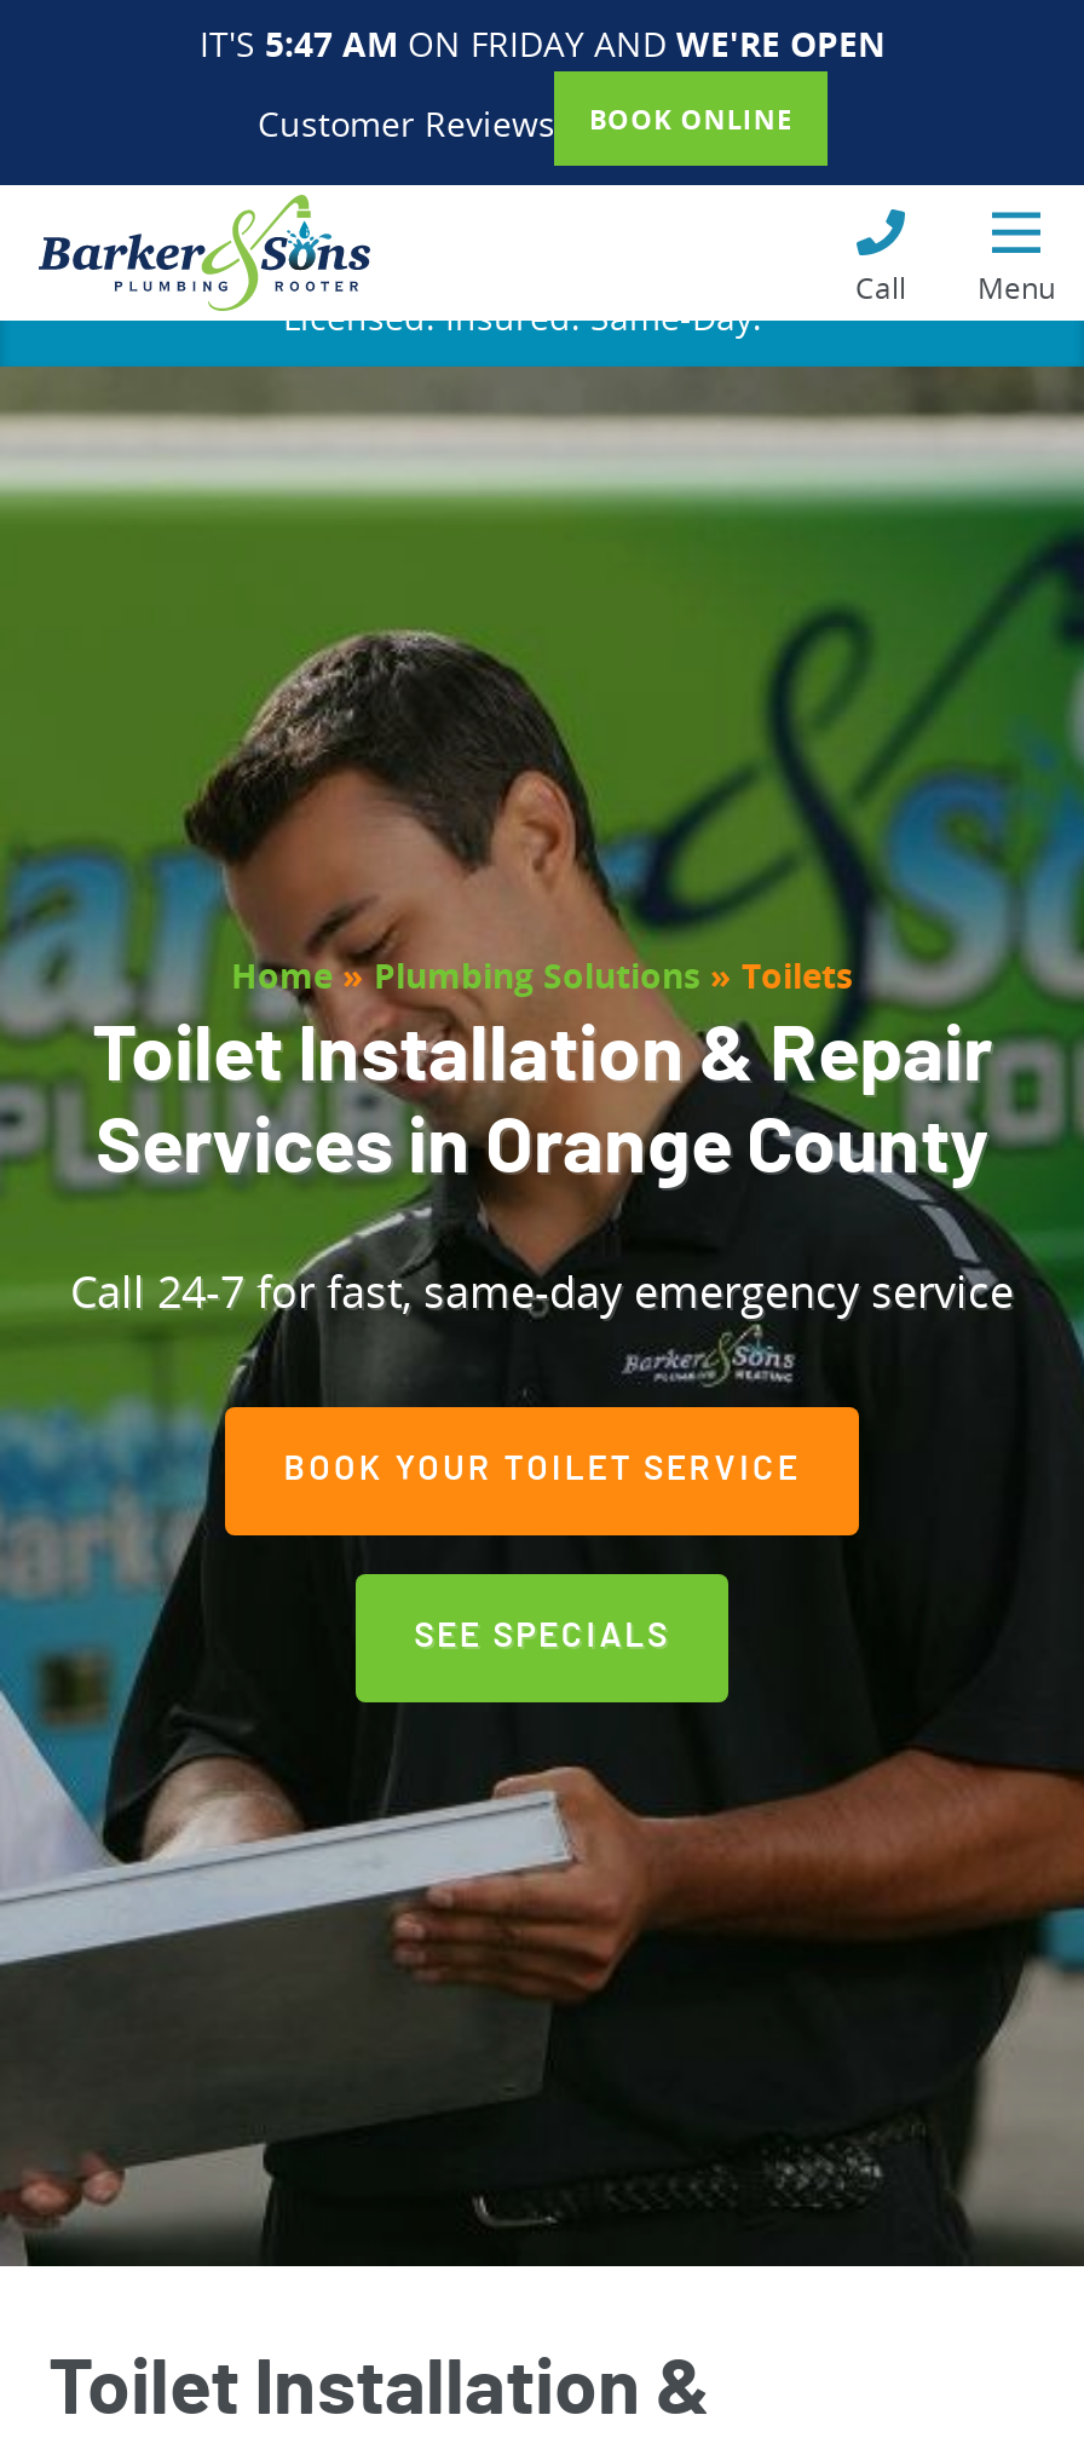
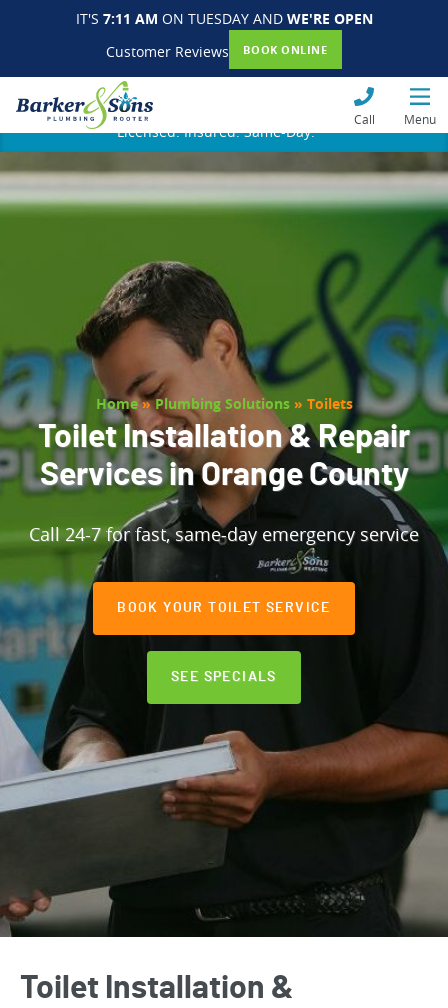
[200,21,884,67] IT'S 5:47 AM ON FRIDAY AND WE'RE OPEN -> [75,9,372,28] IT'S 7:11 AM ON TUESDAY AND WE'RE OPEN

